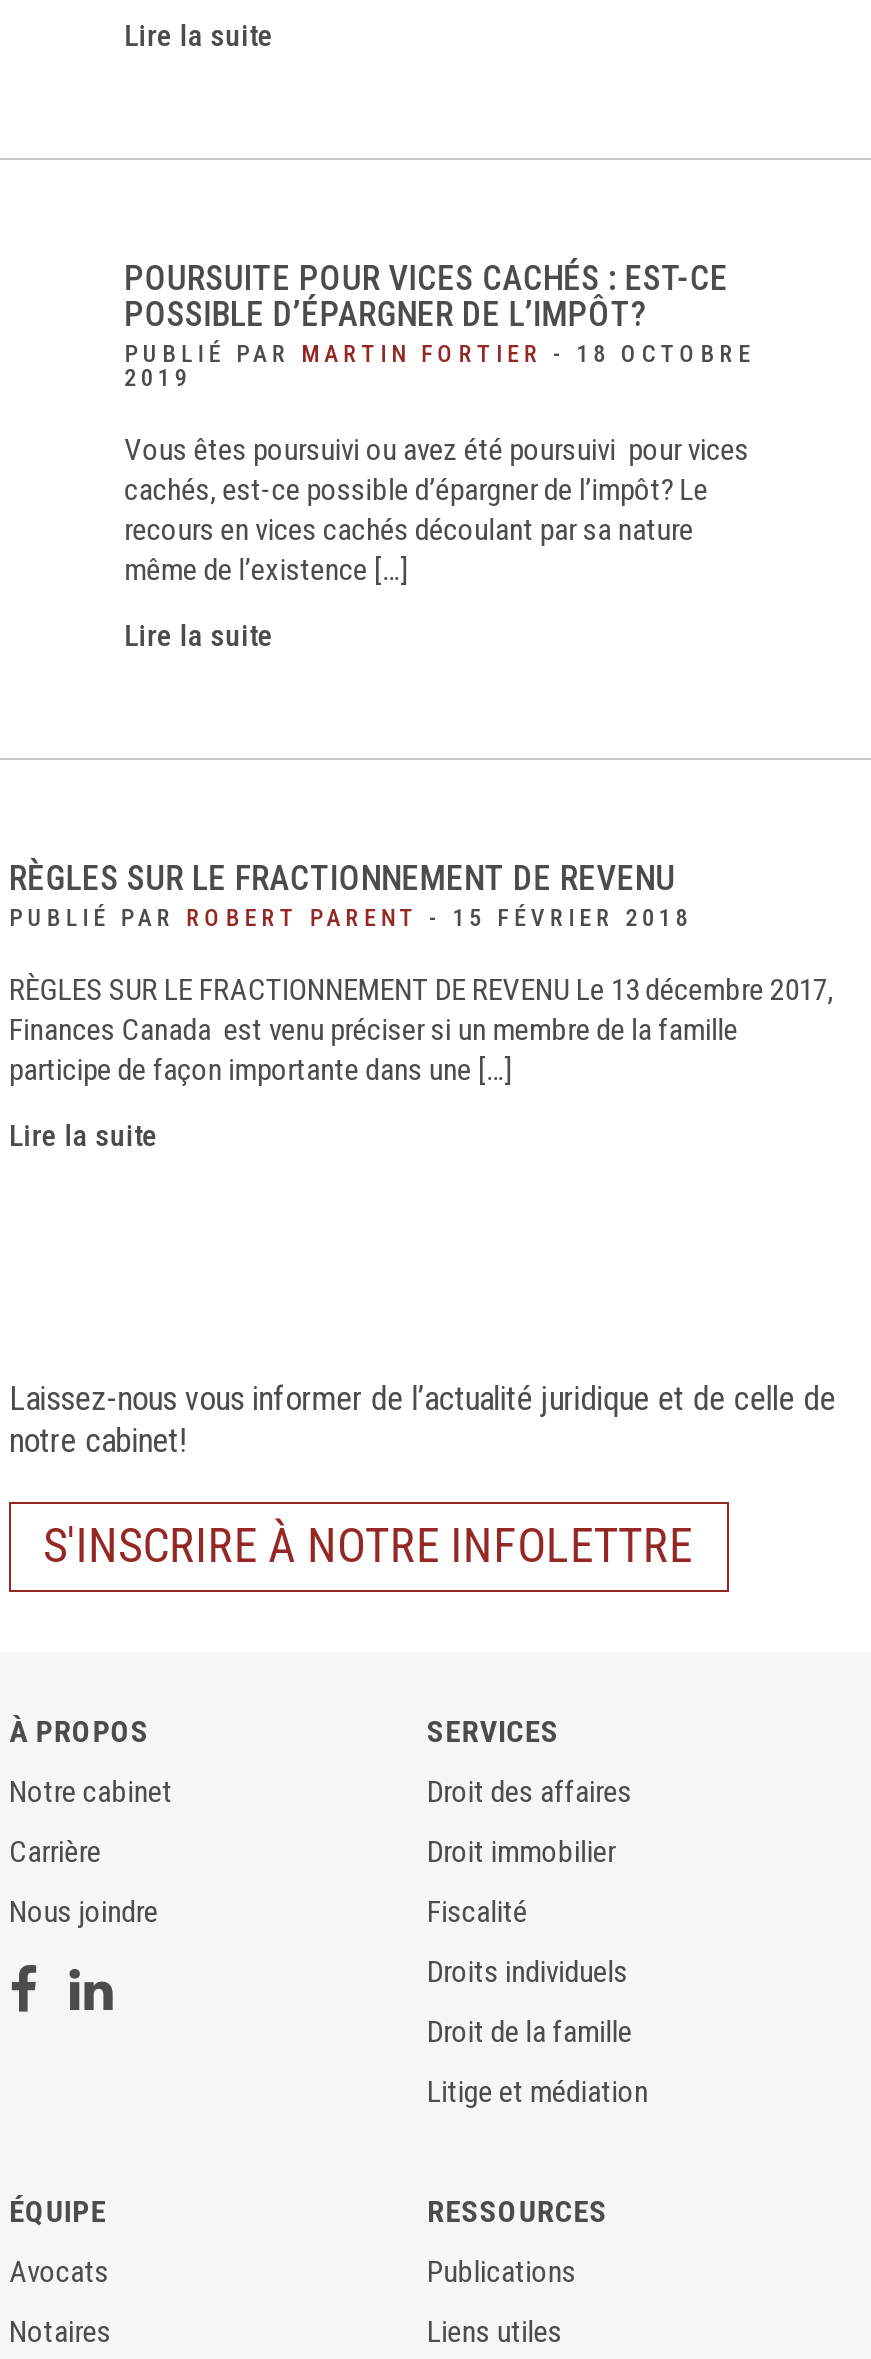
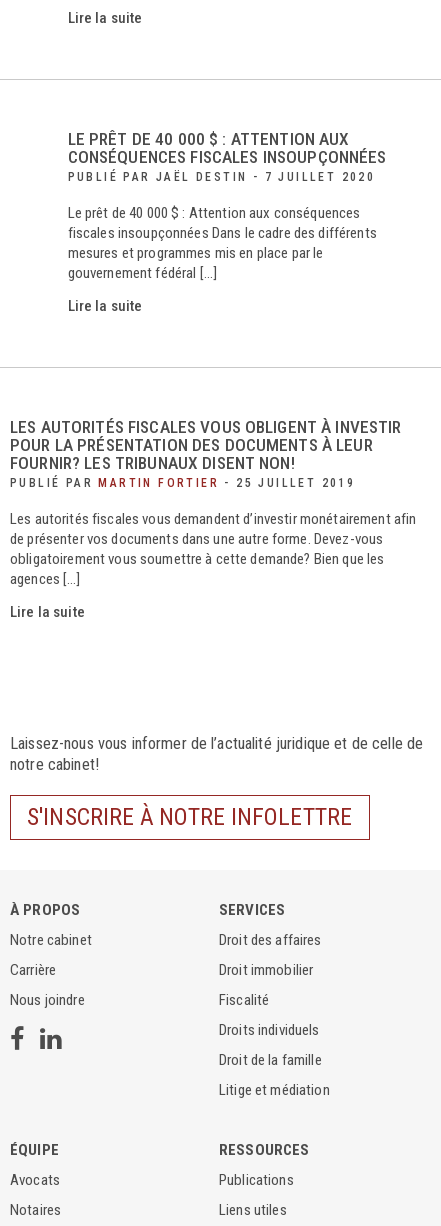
[124,258,755,392] POURSUITE POUR VICES CACHÉS : EST-CE | POSSIBLE D’ÉPARGNER DE L’IMPÔT? | PUBLIÉ PAR MARTIN FORTIER - 18 OCTOBRE | 2019 -> [68,129,386,184] LE PRÊT DE 40 000 $ : ATTENTION AUX | CONSÉQUENCES FISCALES INSOUPÇONNÉES | PUBLIÉ PAR JAËL DESTIN - 7 JUILLET 2020
[124,432,749,588] Vous êtes poursuivi ou avez été poursuivi pour vices | cachés, est-ce possible d’épargner de l’impôt? Le | recours en vices cachés découlant par sa nature | même de l’existence […] -> [68,204,377,282] Le prêt de 40 000 $ : Attention aux conséquences | fiscales insoupçonnées Dans le cadre des différents | mesures et programmes mis en place par le | gouvernement fédéral […]
[9,858,693,932] RÈGLES SUR LE FRACTIONNEMENT DE REVENU | PUBLIÉ PAR ROBERT PARENT - 15 FÉVRIER 2018 -> [10,417,402,490] LES AUTORITÉS FISCALES VOUS OBLIGENT À INVESTIR | POUR LA PRÉSENTATION DES DOCUMENTS À LEUR | FOURNIR? LES TRIBUNAUX DISENT NON! | PUBLIÉ PAR MARTIN FORTIER - 25 JUILLET 2019
[9,972,834,1088] RÈGLES SUR LE FRACTIONNEMENT DE REVENU Le 13 décembre 2017, | Finances Canada est venu préciser si un membre de la famille | participe de façon importante dans une […] -> [10,510,416,588] Les autorités fiscales vous demandent d’investir monétairement afin | de présenter vos documents dans une autre forme. Devez-vous | obligatoirement vous soumettre à cette demande? Bien que les | agences […]

